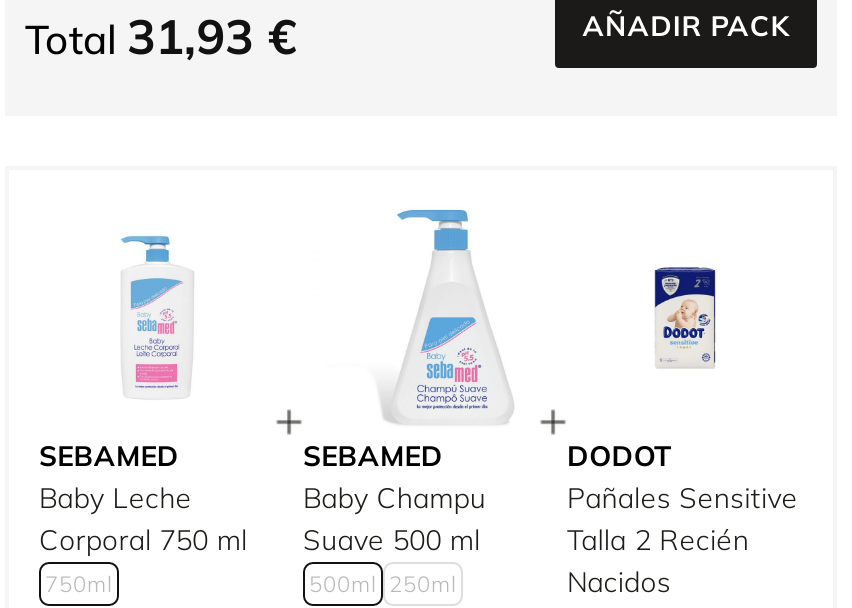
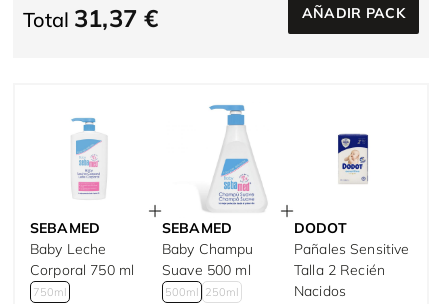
[25,6,296,66] Total 31,93 € -> [23,3,159,33] Total 31,37 €

